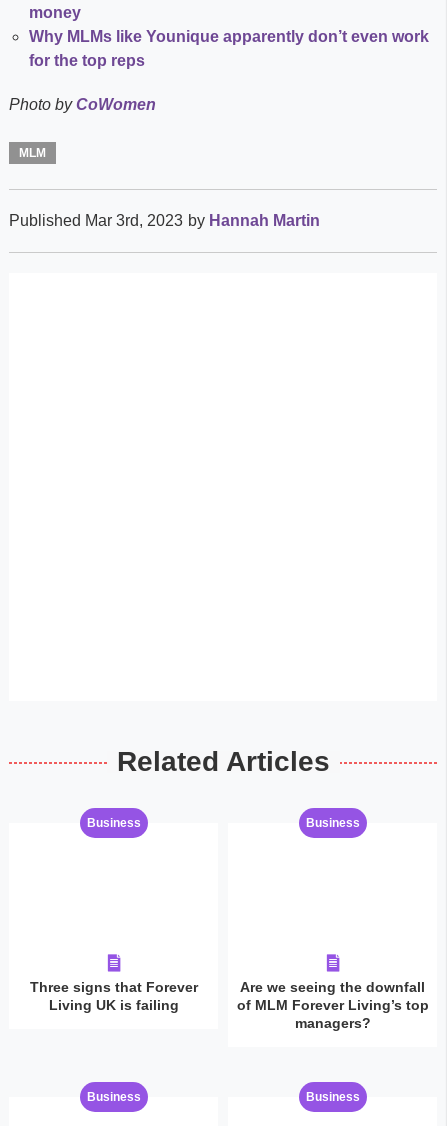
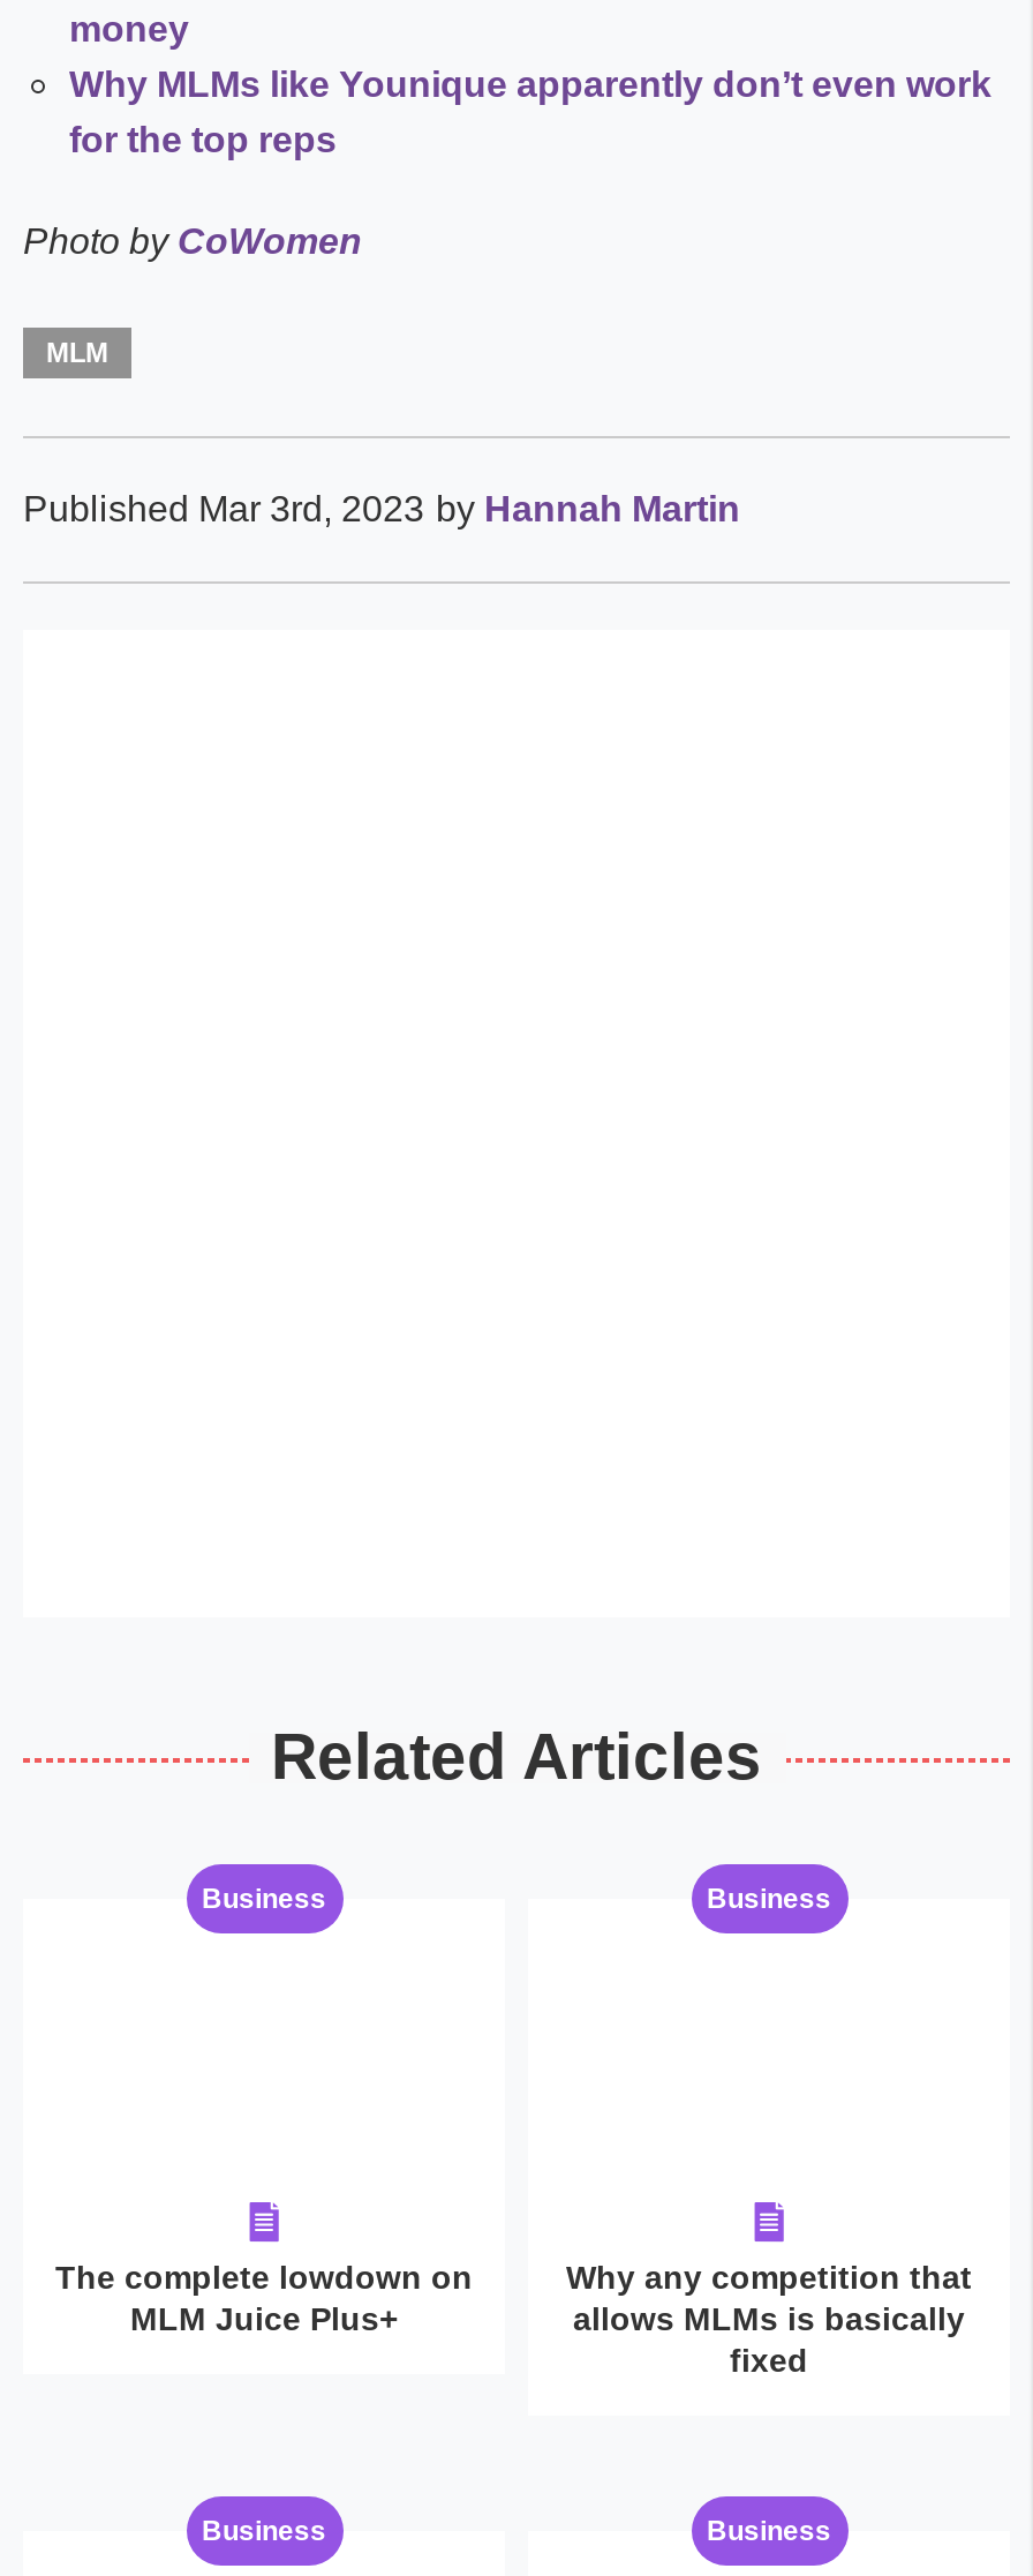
[29,979,197,1013] Three signs that Forever | Living UK is failing -> [55,2258,473,2337] The complete lowdown on | MLM Juice Plus+
[236,979,428,1031] Are we seeing the downfall | of MLM Forever Living’s top | managers? -> [566,2258,972,2378] Why any competition that | allows MLMs is basically | fixed

